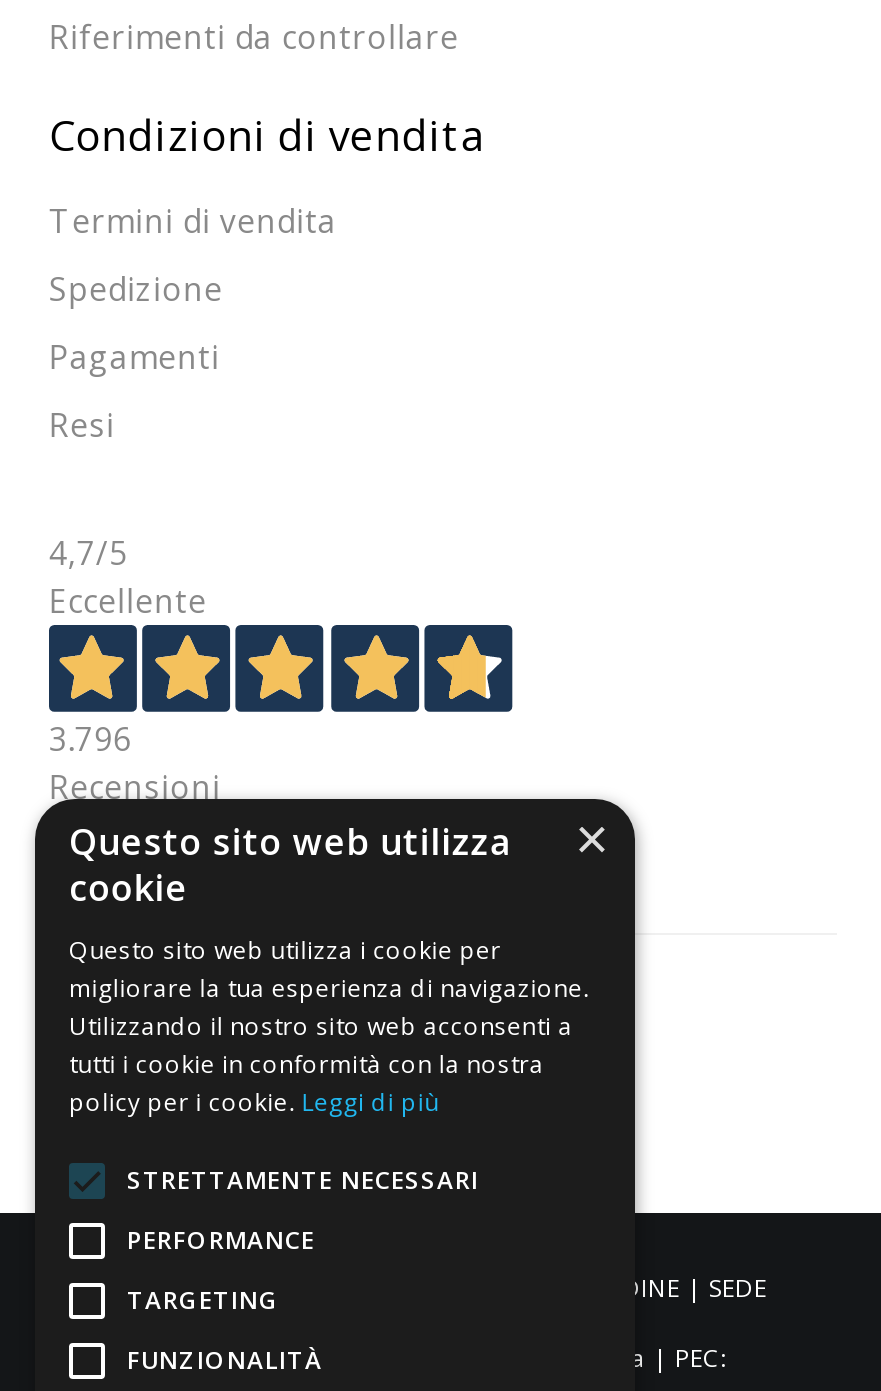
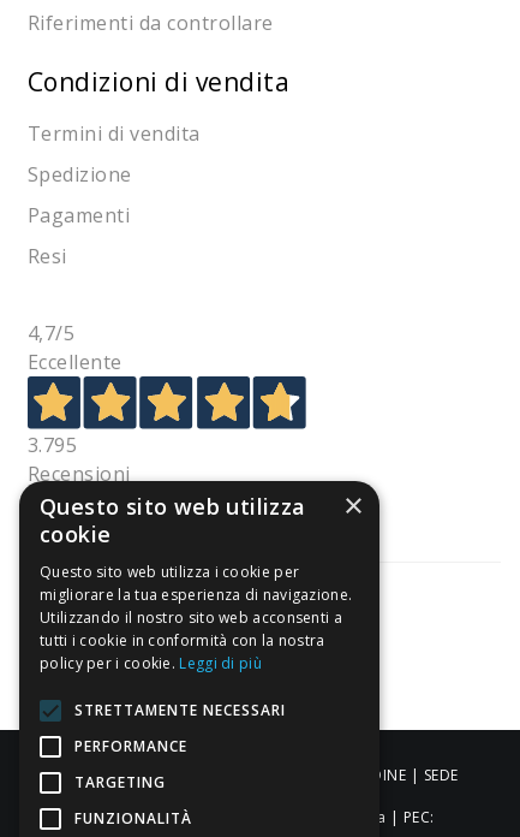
[49,717,132,761] 3.796 -> [28,432,77,458] 3.795

